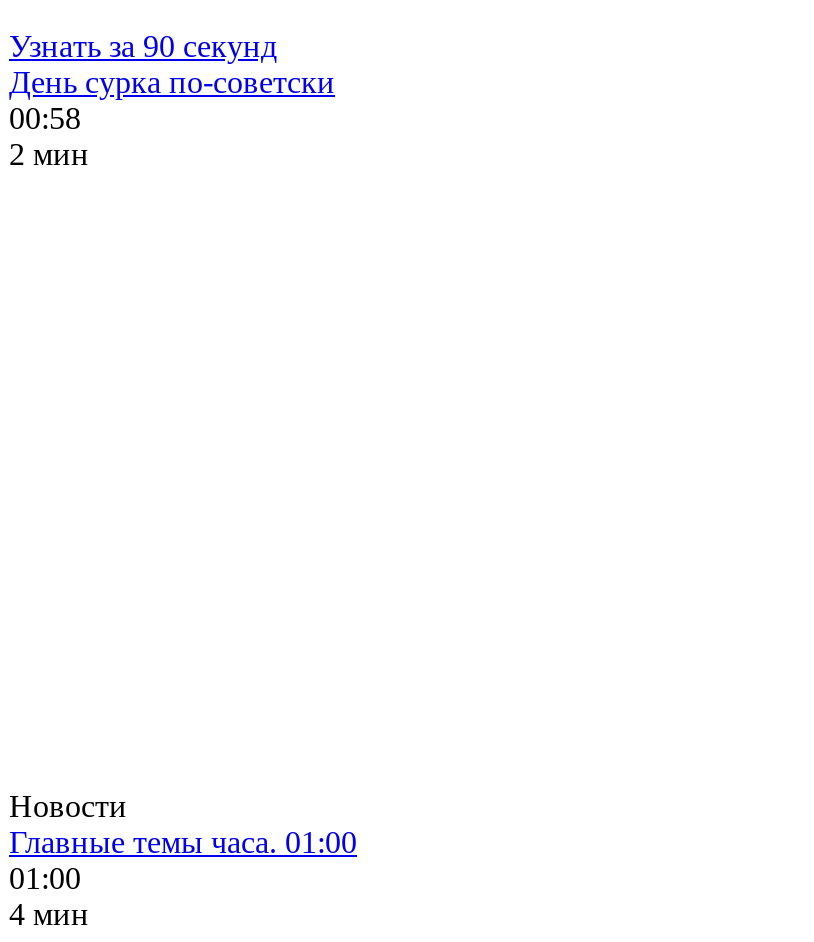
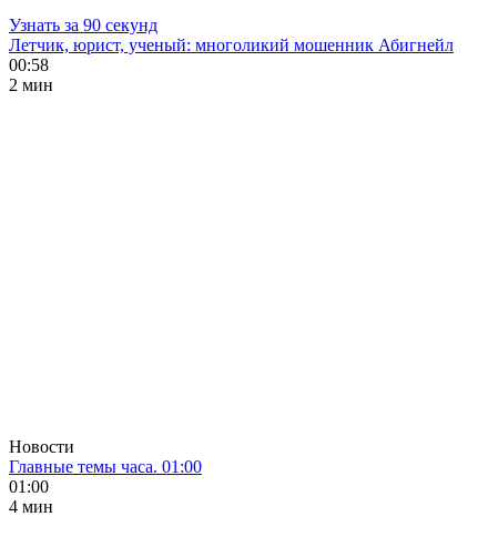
[9,65,335,99] День сурка по-советски -> [9,36,454,54] Летчик, юрист, ученый: многоликий мошенник Абигнейл

